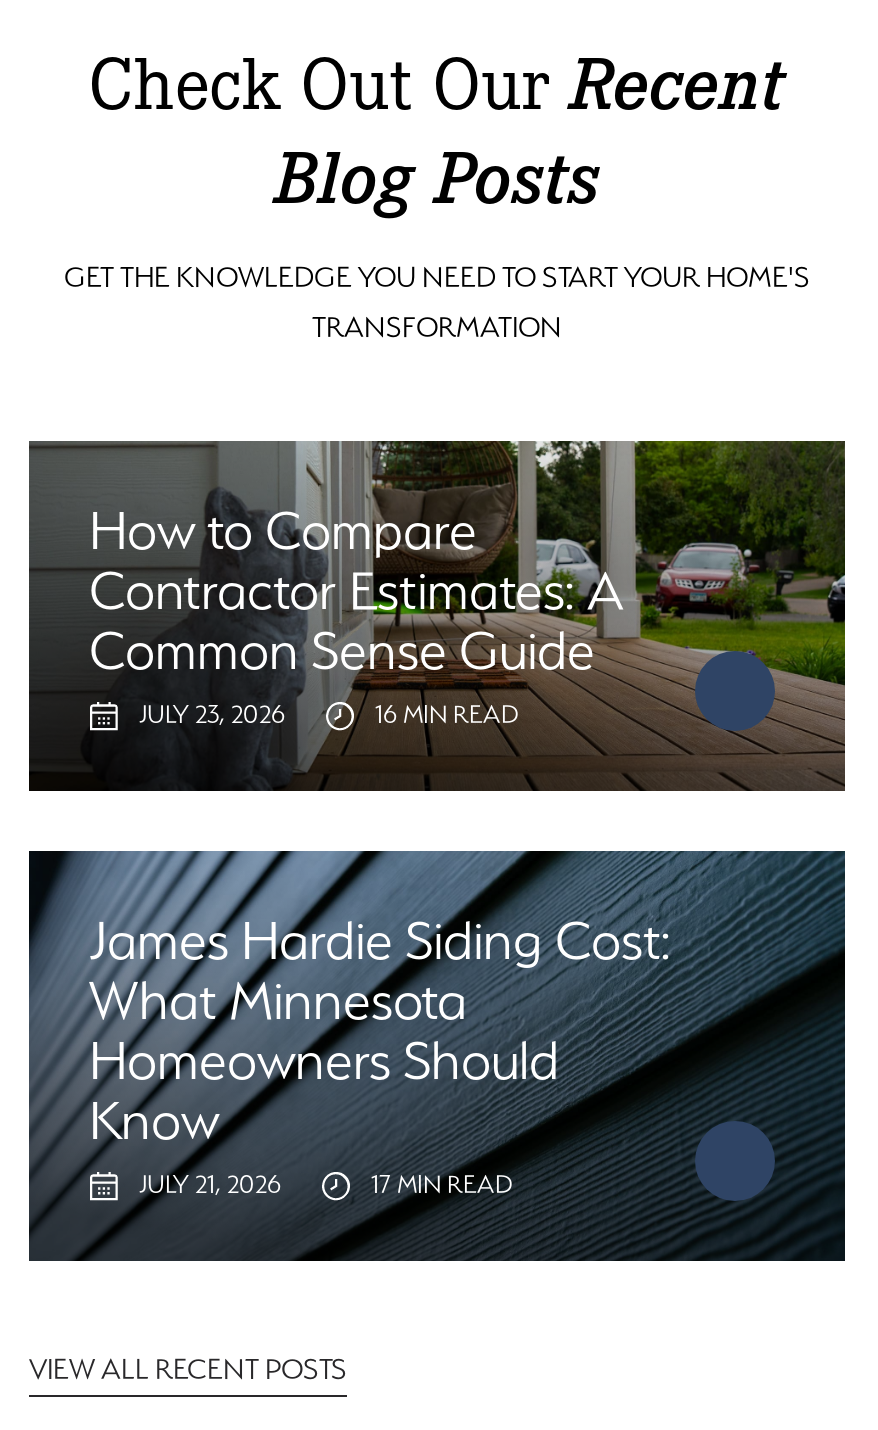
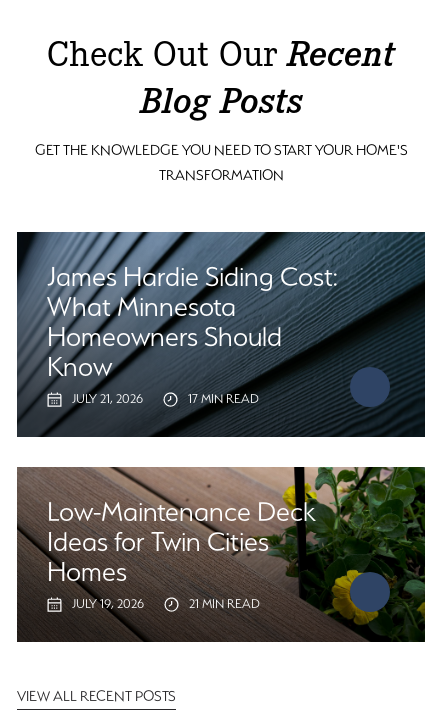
[29,439,847,793] [image] | How to Compare | Contractor Estimates: A | Common Sense Guide | JULY 23, 2026 | 16 MIN READ -> none
moved [27,847,849,1263] -> [16,230,427,438]: [image] | James Hardie Siding Cost: | What Minnesota | Homeowners Should | Know | JULY 21, 2026 | 17 MIN READ
none -> [16,466,425,642] [image] | Low-Maintenance Deck | Ideas for Twin Cities | Homes | JULY 19, 2026 | 21 MIN READ

